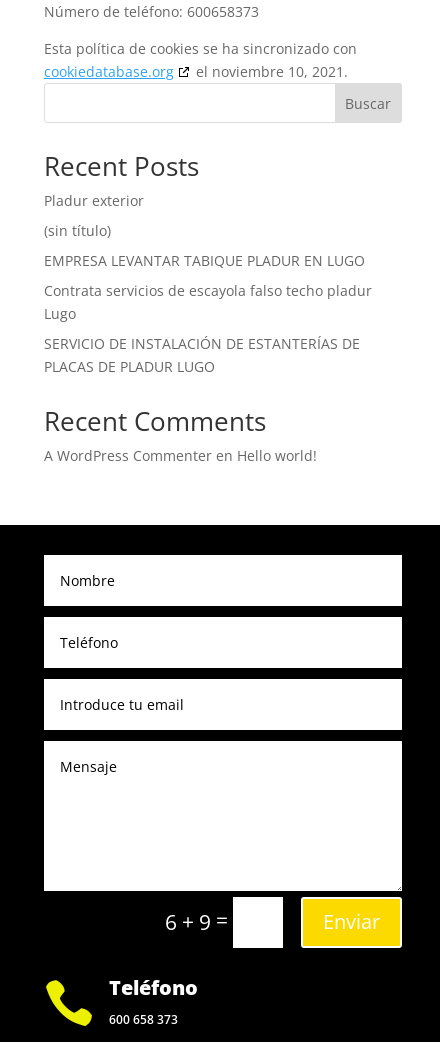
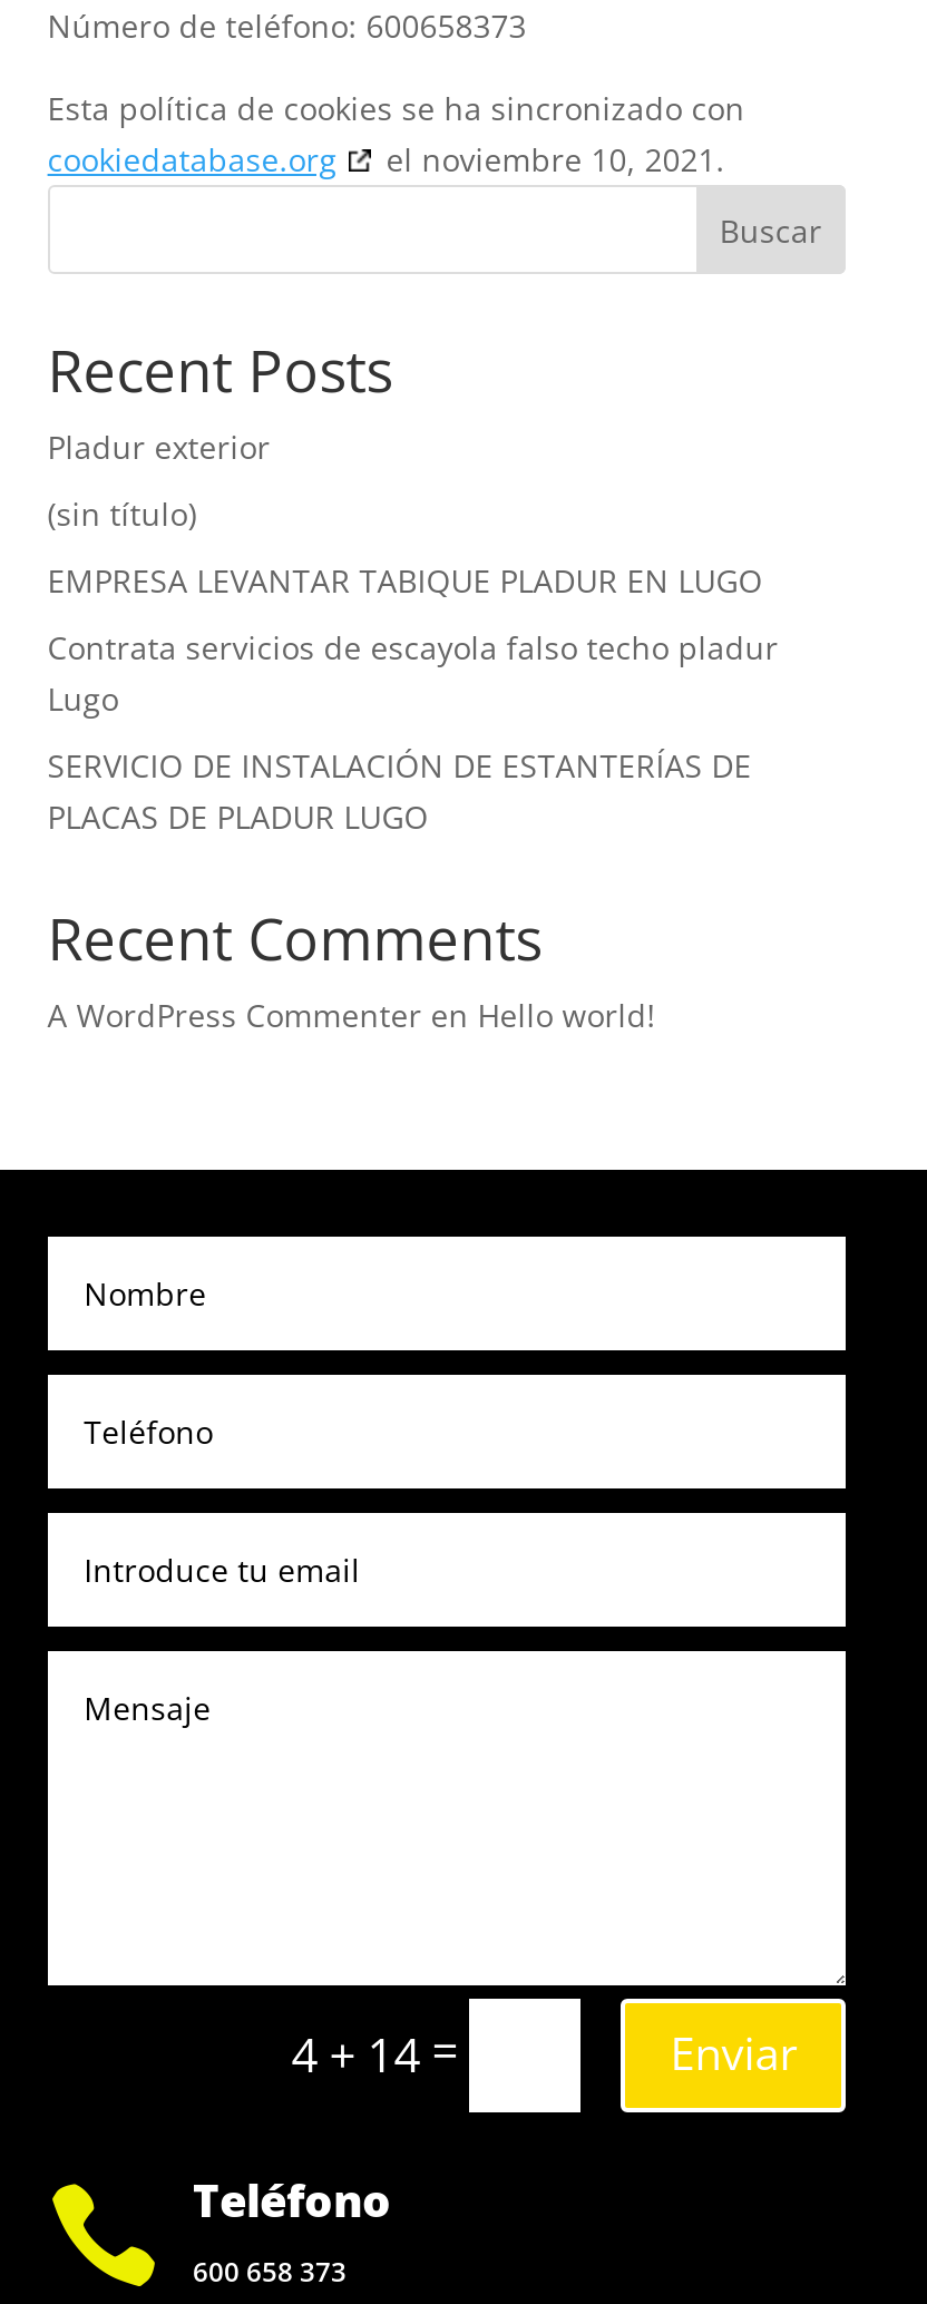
[165,906,233,936] 6 + 9 = -> [291,2018,470,2085] 4 + 14 =

